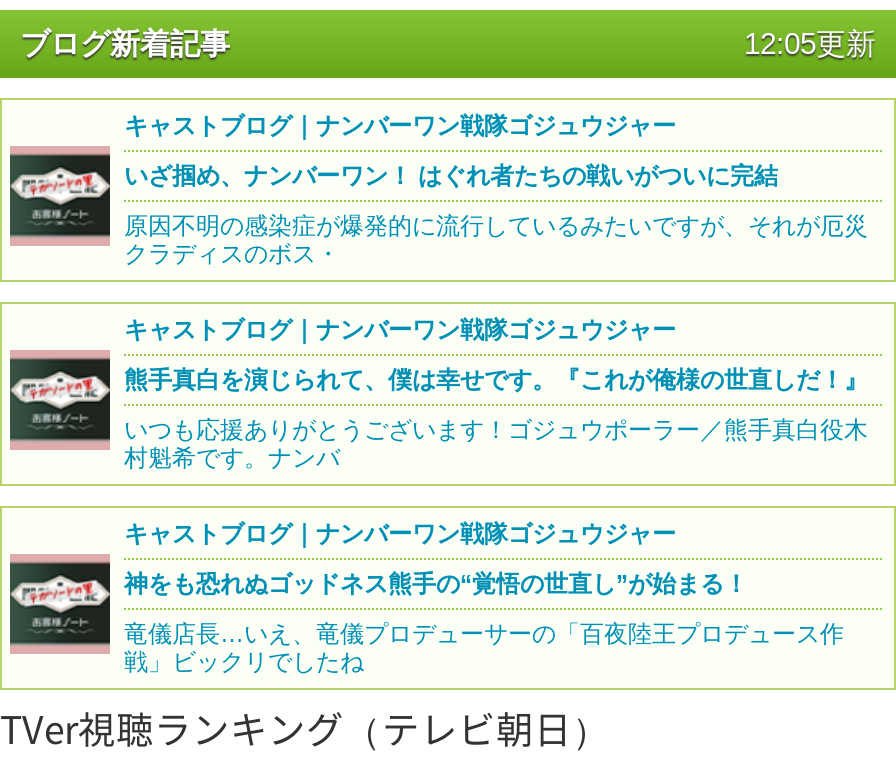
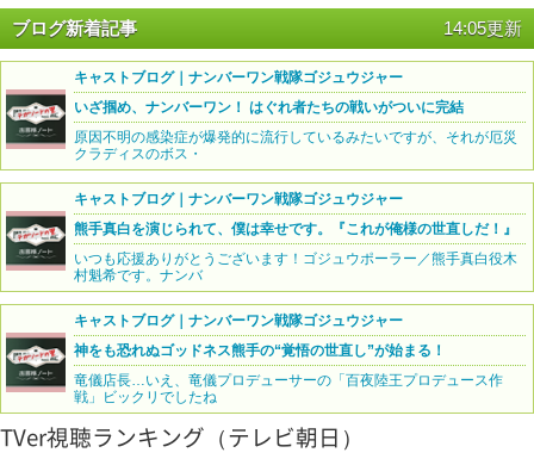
[744,27,876,61] 12:05更新 -> [443,18,522,39] 14:05更新

